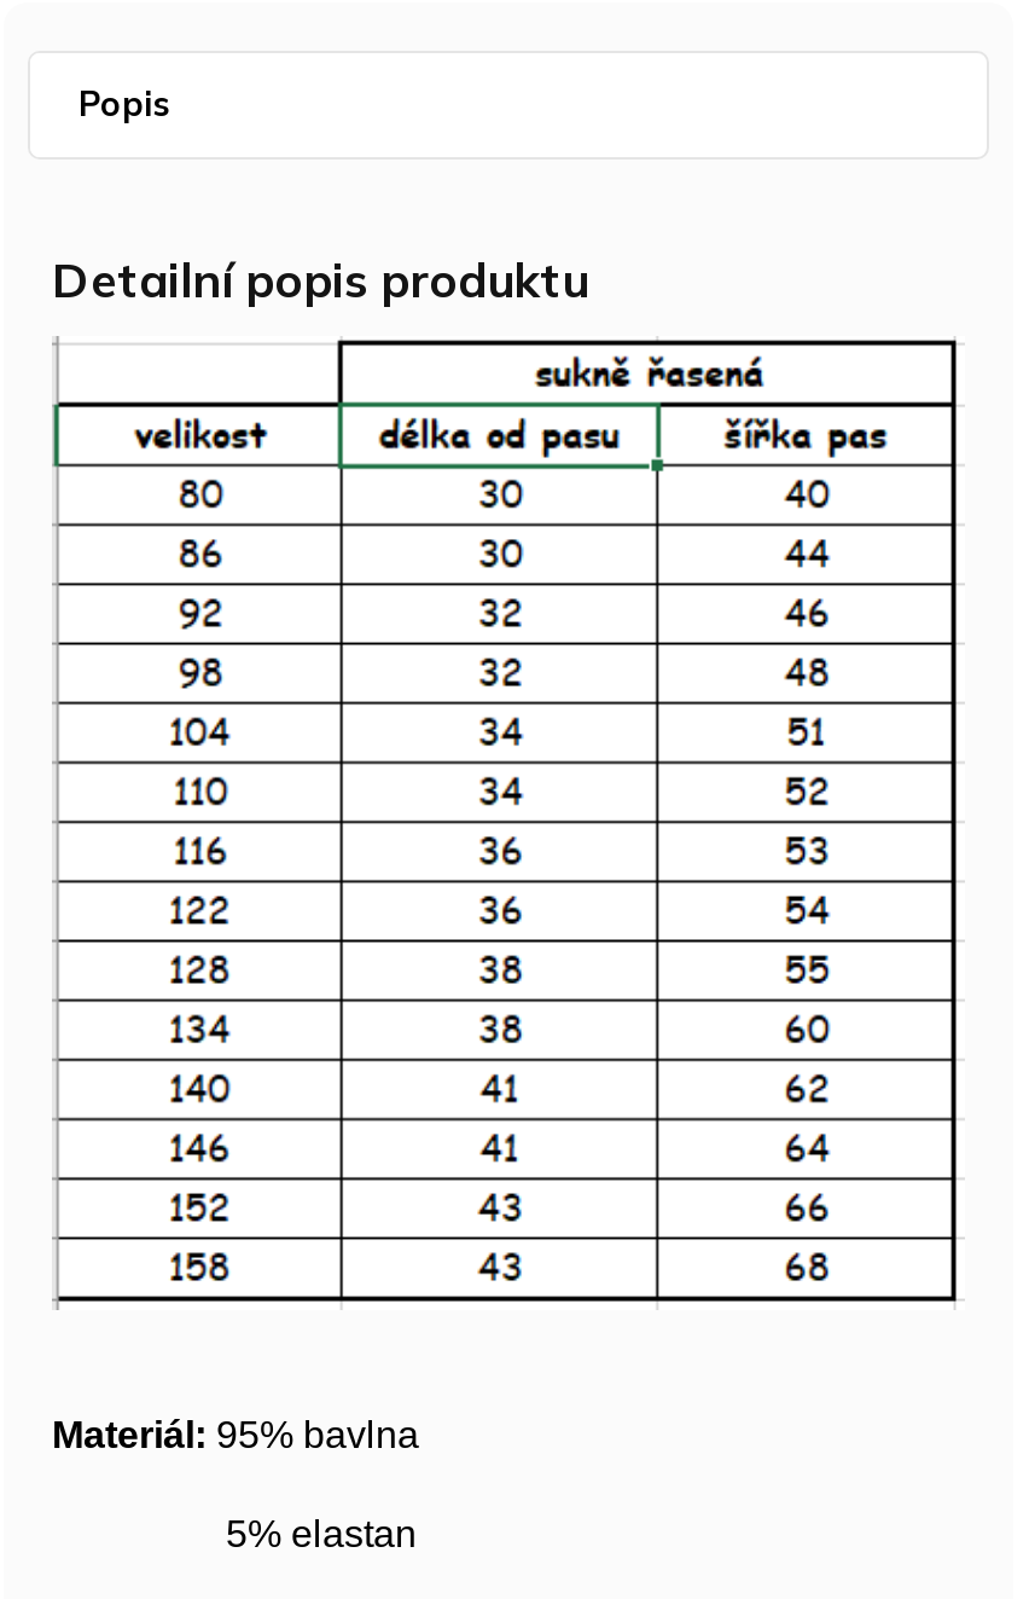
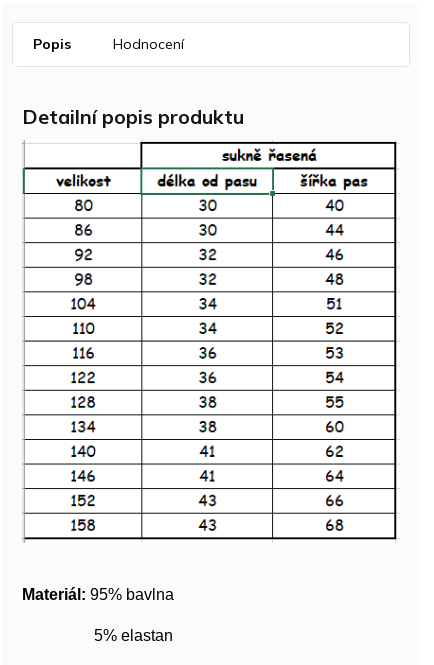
none -> [113,34,184,52] Hodnocení

